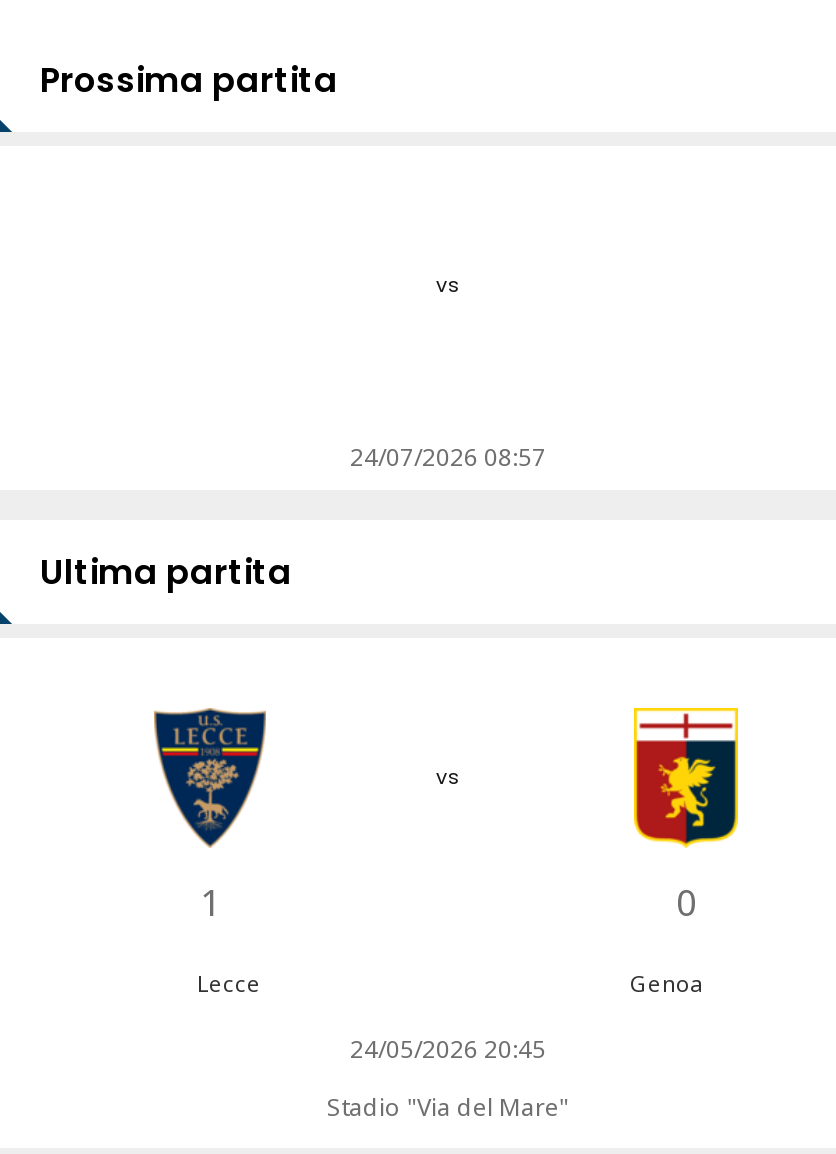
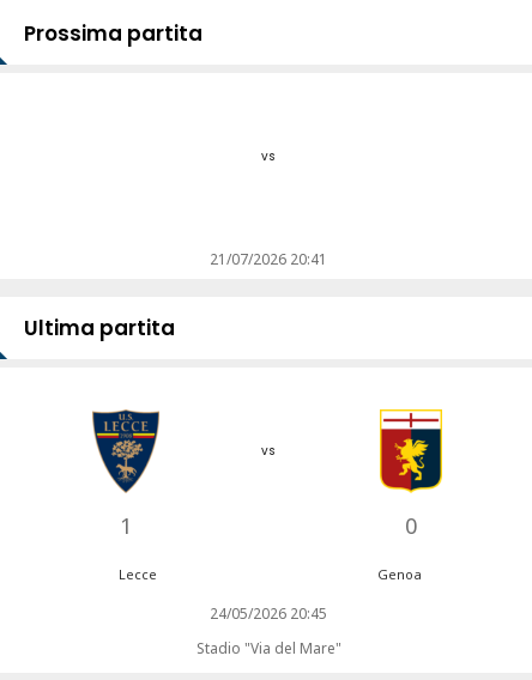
[350,440,546,474] 24/07/2026 08:57 -> [210,249,327,269] 21/07/2026 20:41

